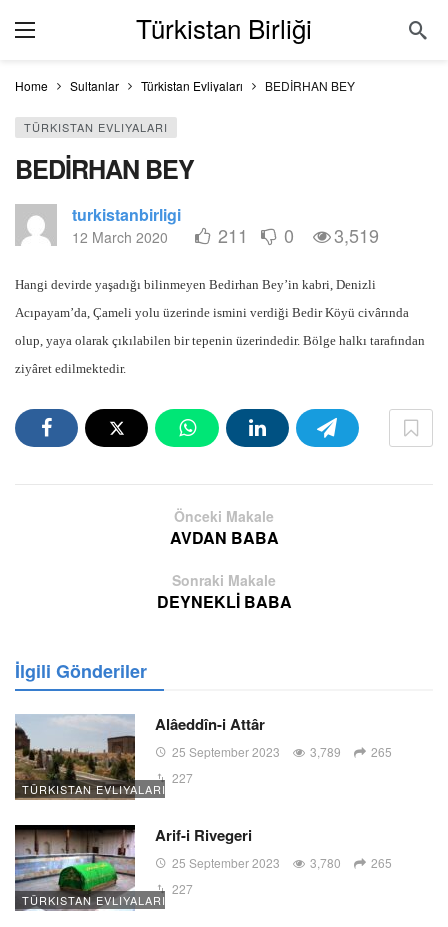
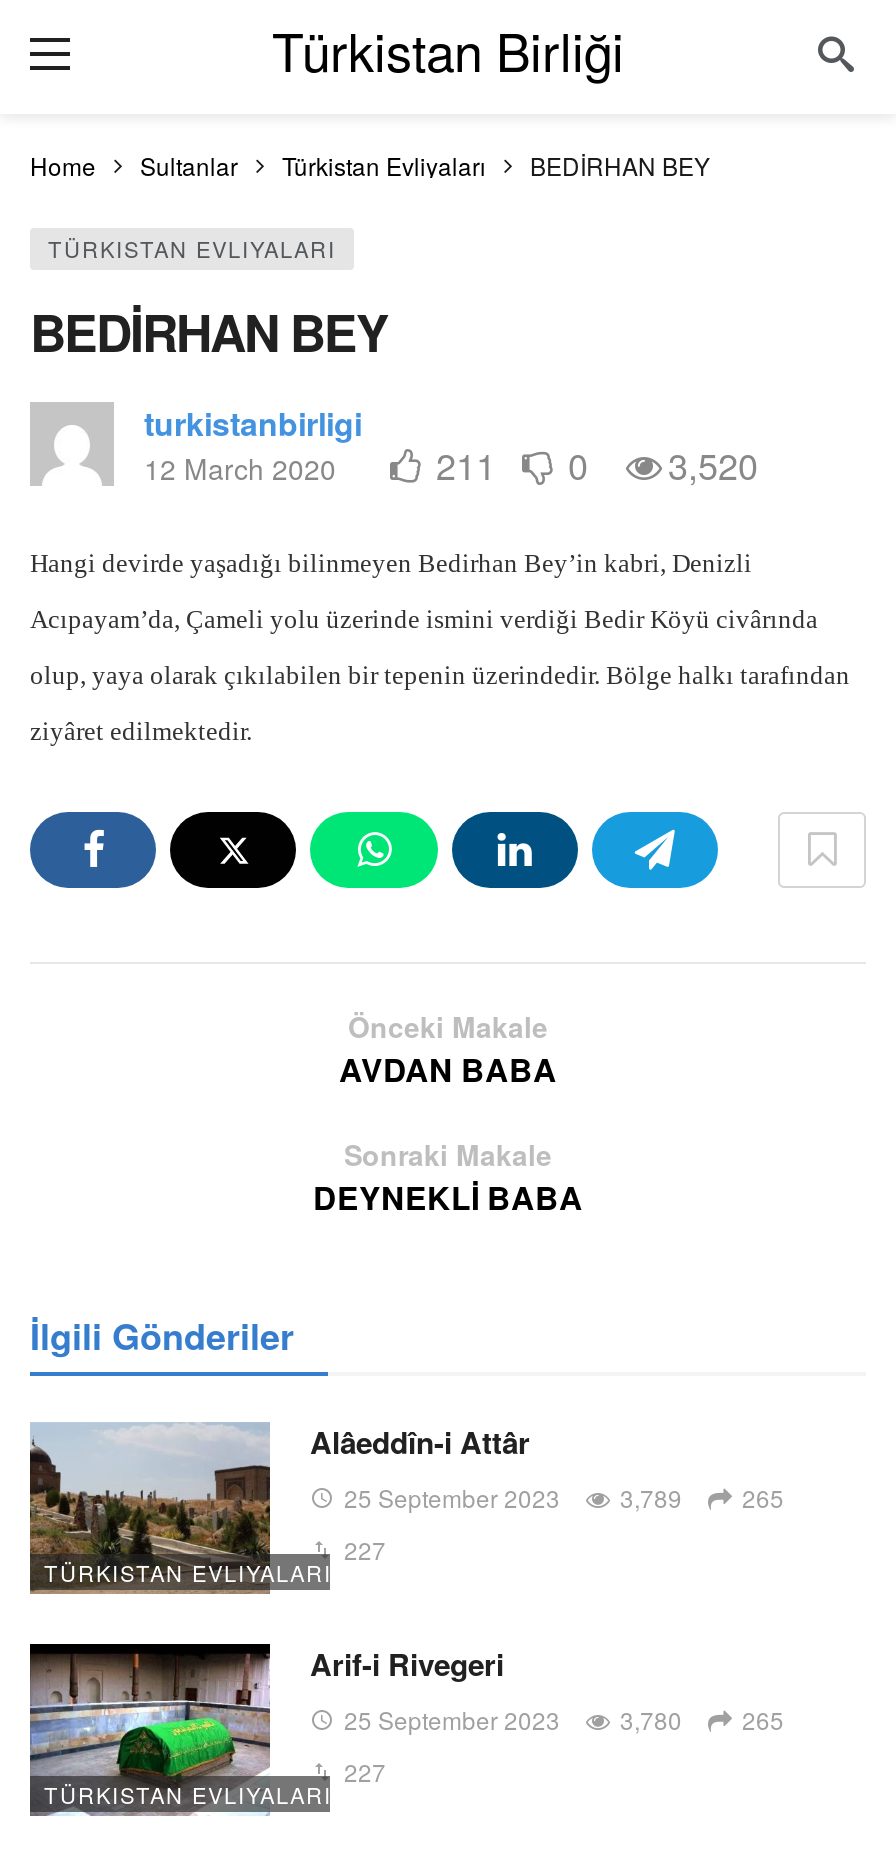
[218,222,379,248] 211 0 3,519 -> [436,438,758,490] 211 0 3,520

